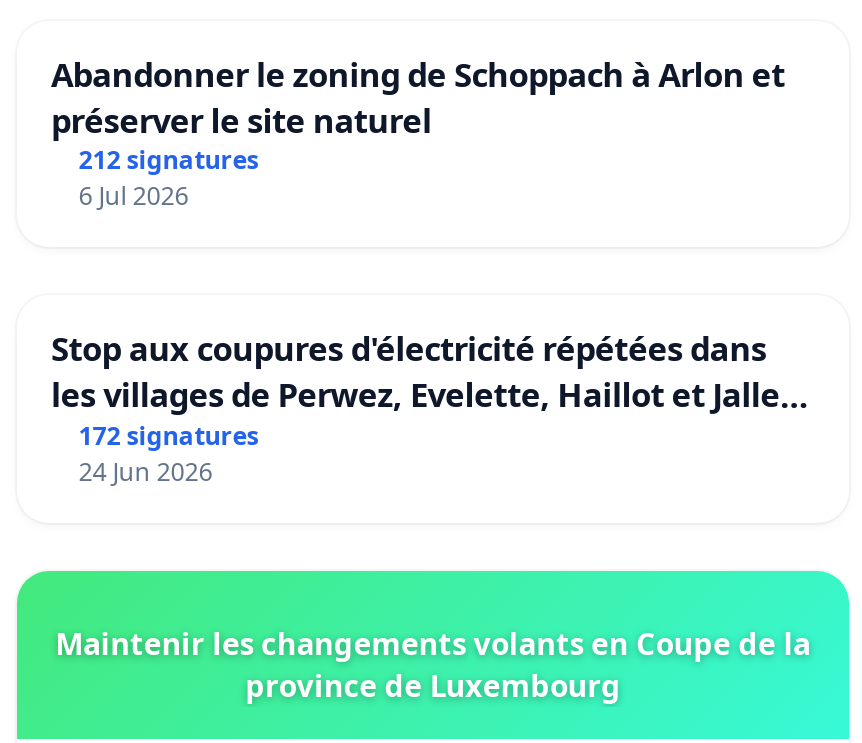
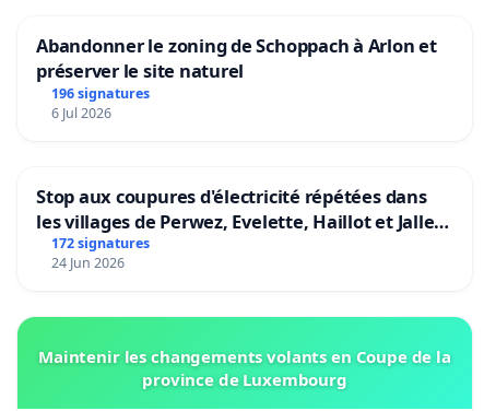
[79,144,259,178] 212 signatures -> [51,84,149,102] 196 signatures

